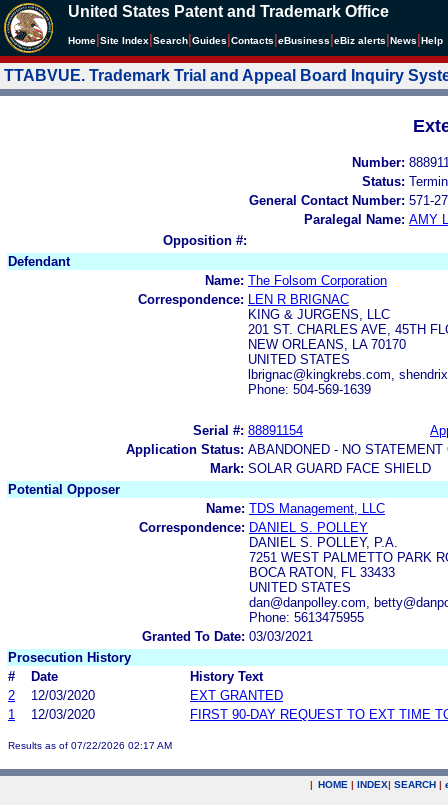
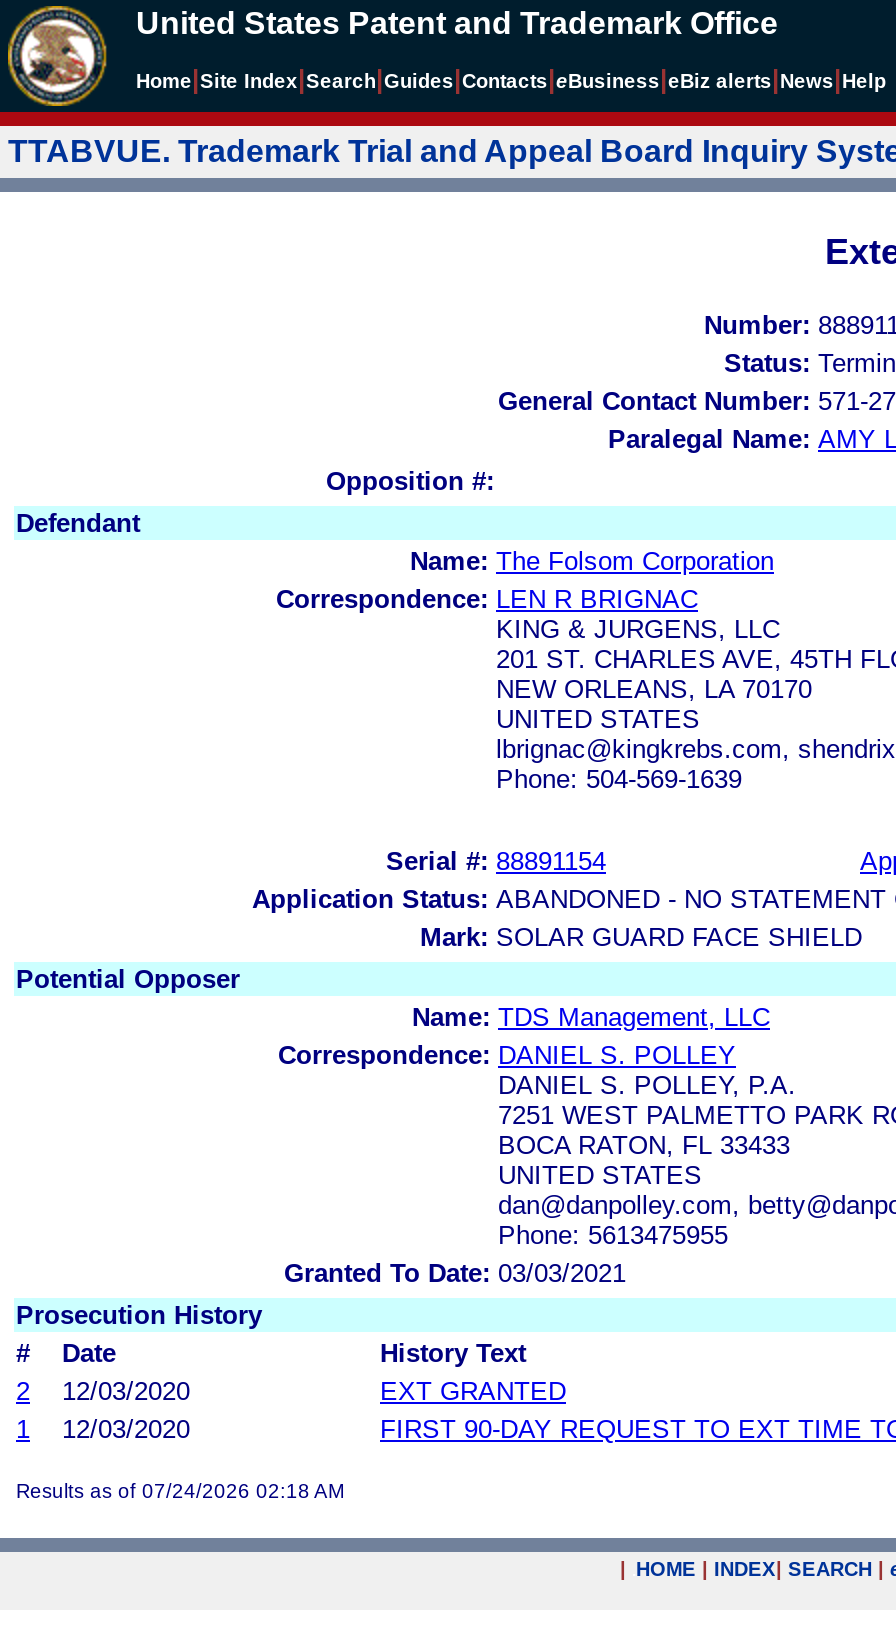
[8,740,172,751] Results as of 07/22/2026 02:17 AM -> [16,1480,344,1502] Results as of 07/24/2026 02:18 AM

